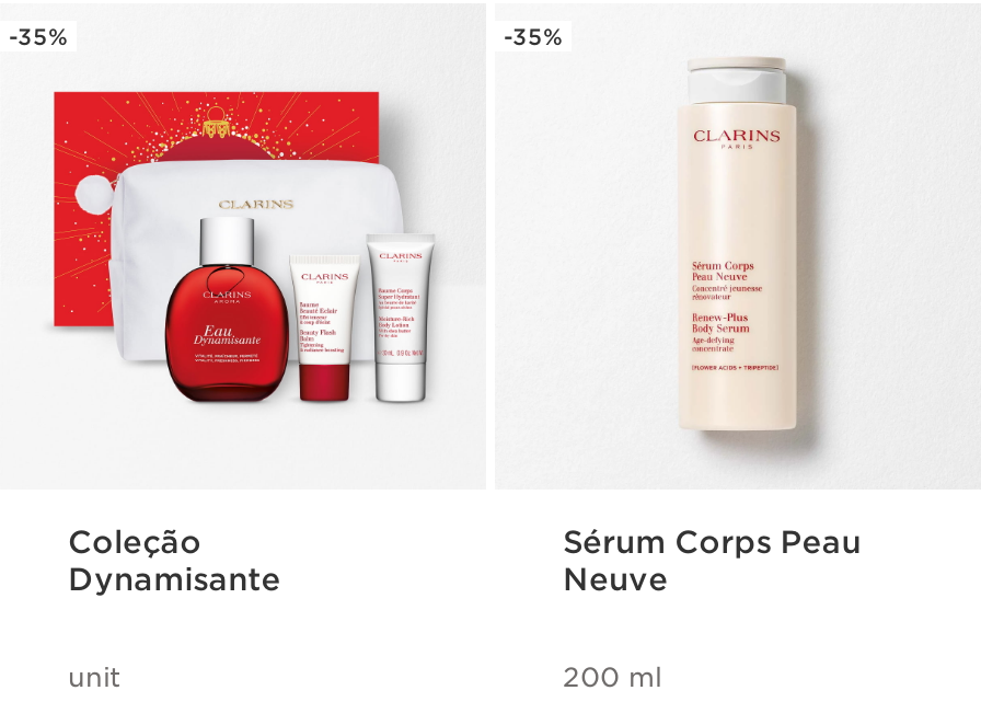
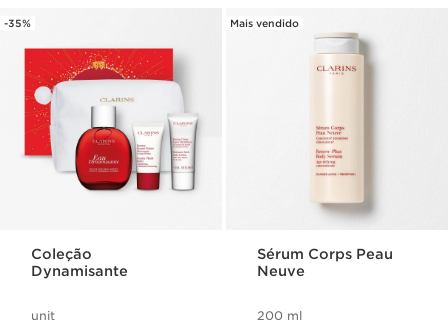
[504,23,563,49] -35% -> [230,17,299,29] Mais vendido

